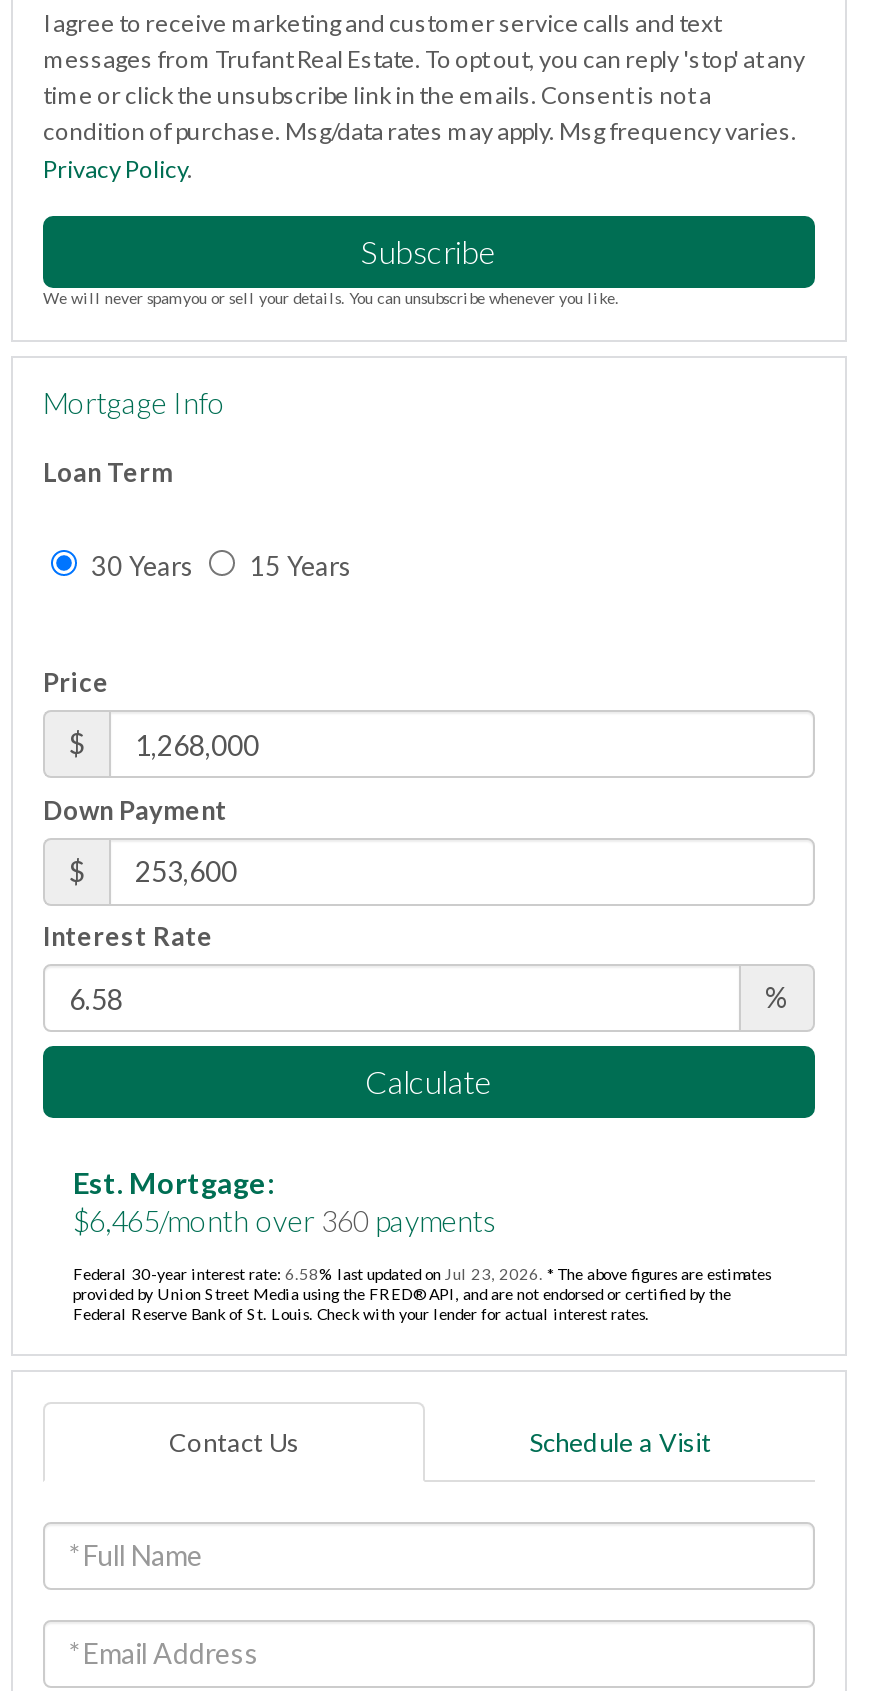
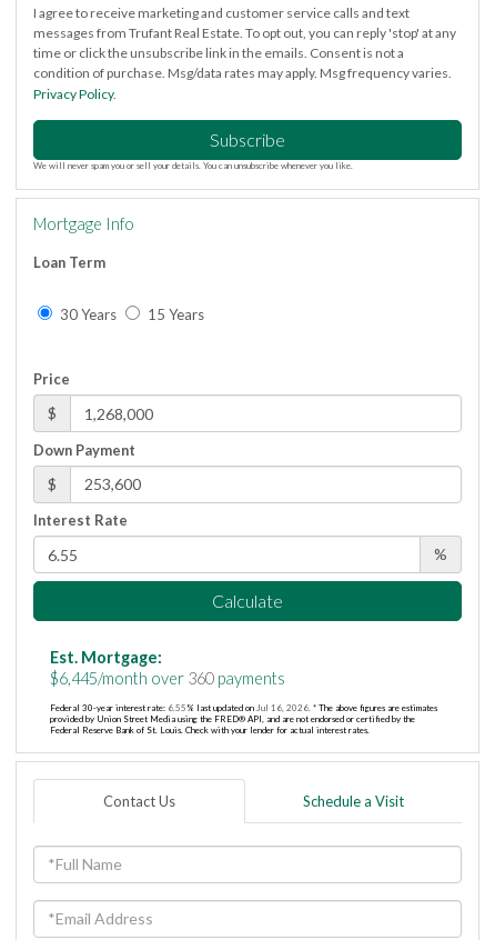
[73,1204,497,1238] $6,465/month over 360 payments -> [50,669,285,688] $6,445/month over 360 payments
[73,1264,771,1284] Federal 30-year interest rate: 6.58% last updated on Jul 23, 2026. * The above figures are estimates -> [50,702,437,713] Federal 30-year interest rate: 6.55% last updated on Jul 16, 2026. * The above figures are estimates

